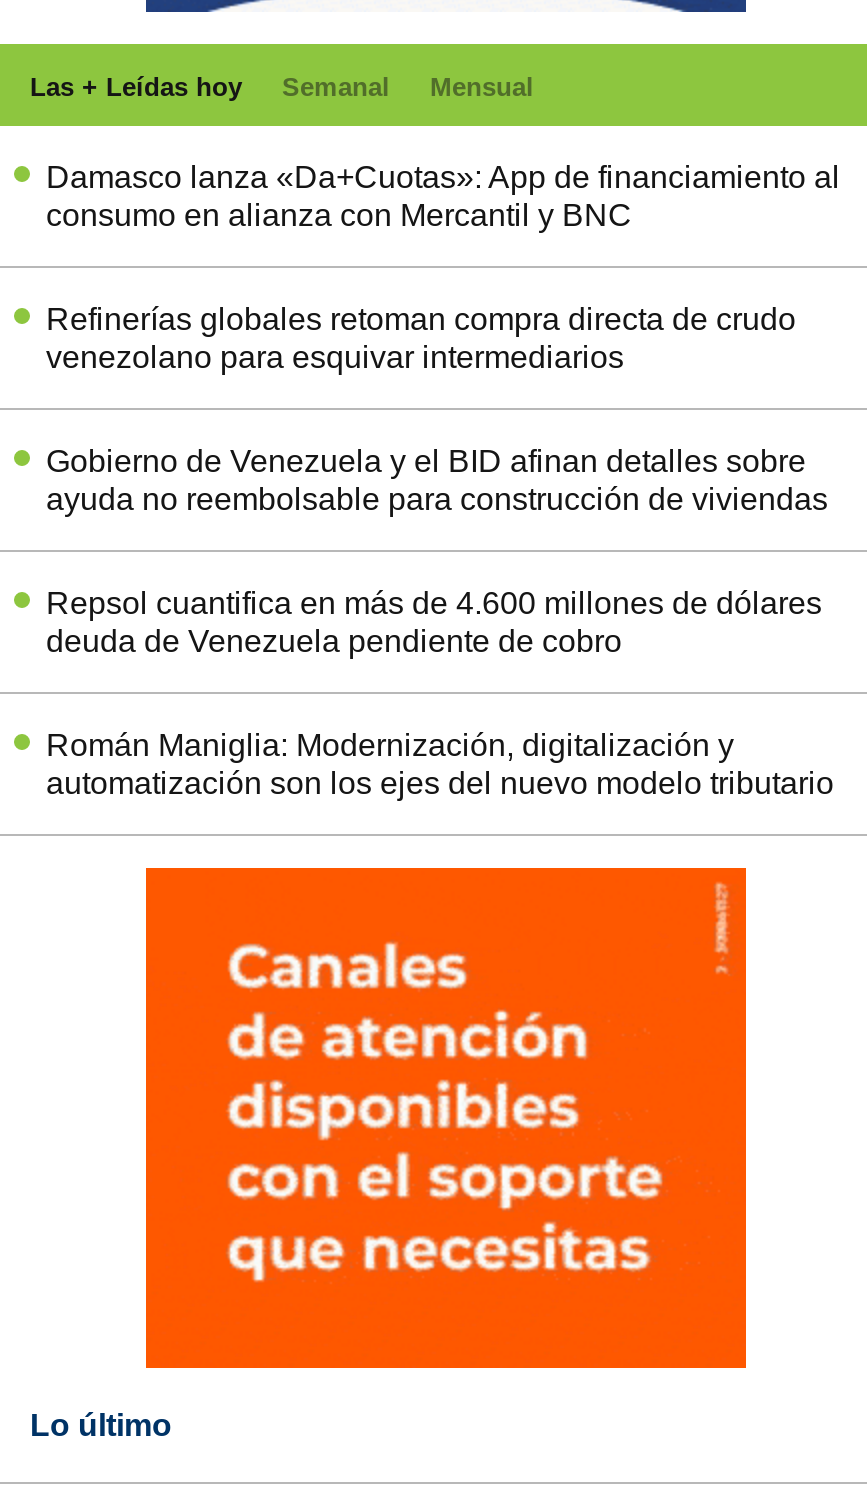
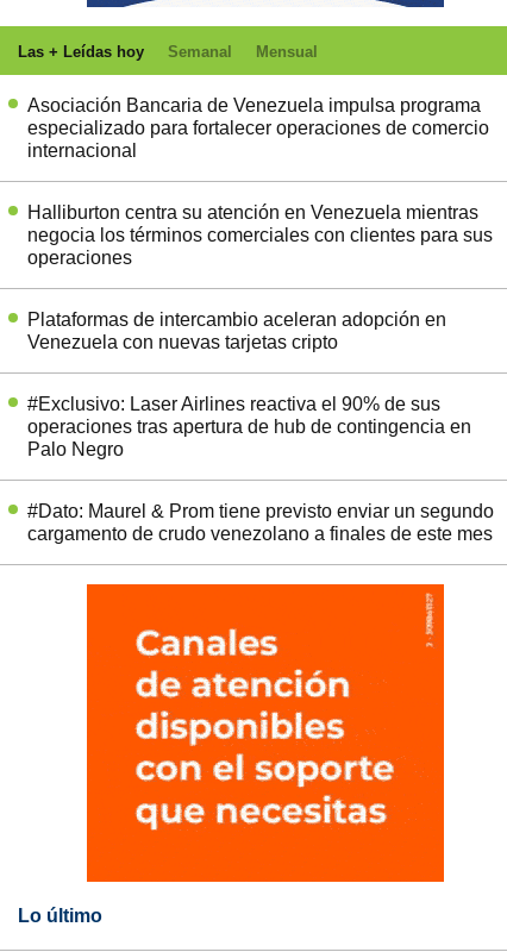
[46,161,840,233] Damasco lanza «Da+Cuotas»: App de financiamiento al | consumo en alianza con Mercantil y BNC -> [27,96,489,161] Asociación Bancaria de Venezuela impulsa programa | especializado para fortalecer operaciones de comercio | internacional
[46,303,796,375] Refinerías globales retoman compra directa de crudo | venezolano para esquivar intermediarios -> [27,203,493,268] Halliburton centra su atención en Venezuela mientras | negocia los términos comerciales con clientes para sus | operaciones
[46,445,828,517] Gobierno de Venezuela y el BID afinan detalles sobre | ayuda no reembolsable para construcción de viviendas -> [27,310,446,353] Plataformas de intercambio aceleran adopción en | Venezuela con nuevas tarjetas cripto
[46,587,822,659] Repsol cuantifica en más de 4.600 millones de dólares | deuda de Venezuela pendiente de cobro -> [27,394,471,460] #Exclusivo: Laser Airlines reactiva el 90% de sus | operaciones tras apertura de hub de contingencia en | Palo Negro
[46,729,834,801] Román Maniglia: Modernización, digitalización y | automatización son los ejes del nuevo modelo tributario -> [27,501,494,544] #Dato: Maurel & Prom tiene previsto enviar un segundo | cargamento de crudo venezolano a finales de este mes

